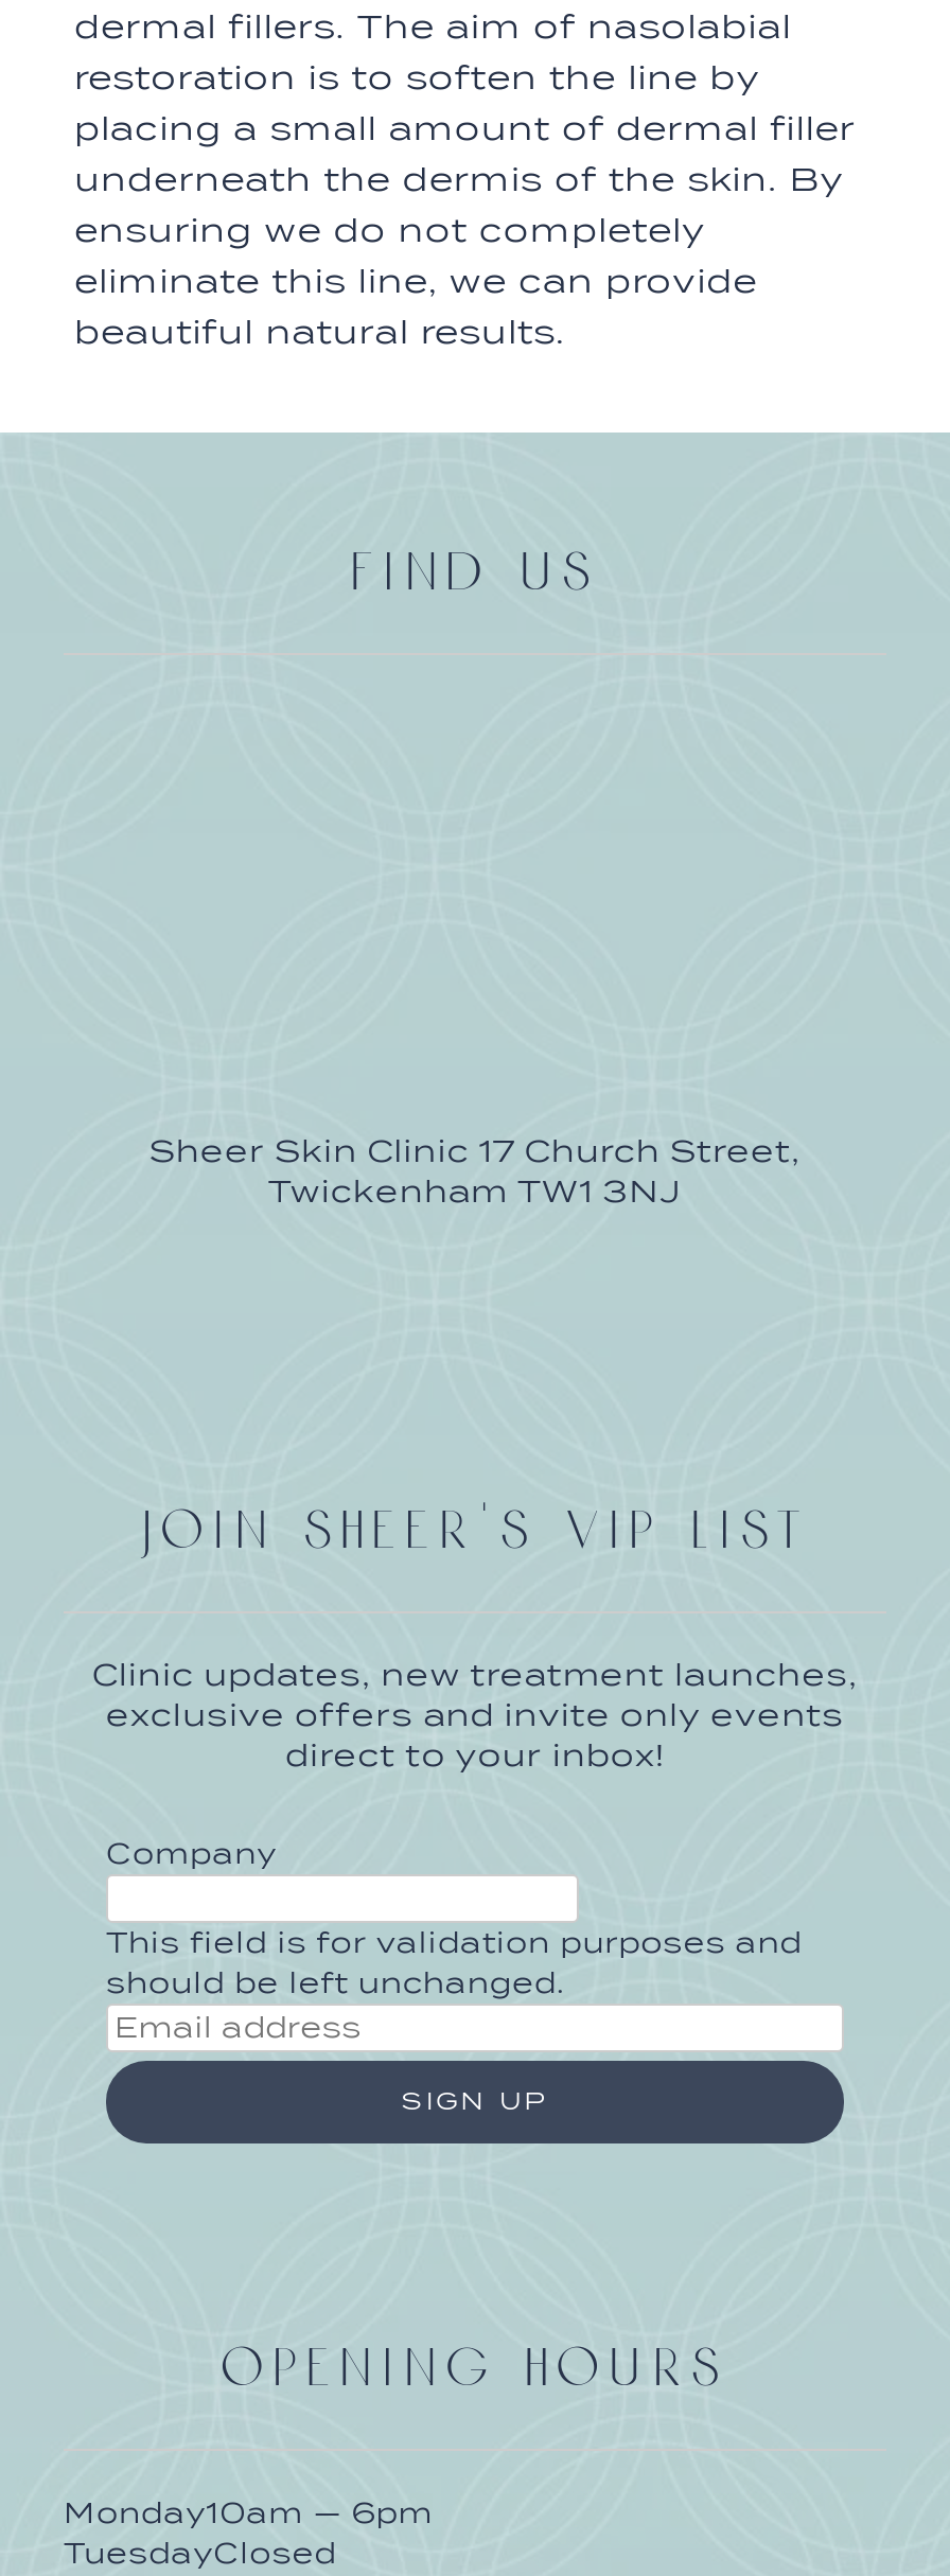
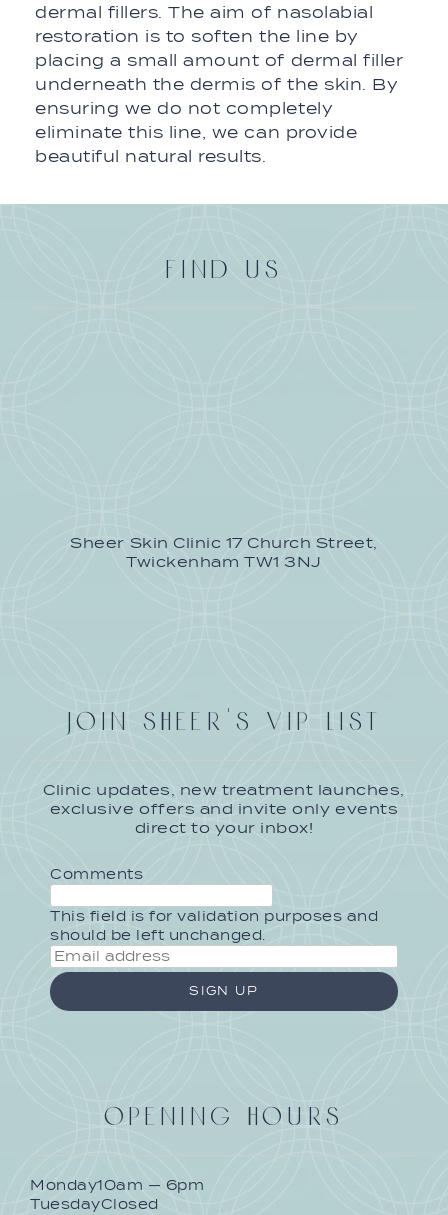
[106,1838,277,1870] Company -> [50,867,143,882] Comments

